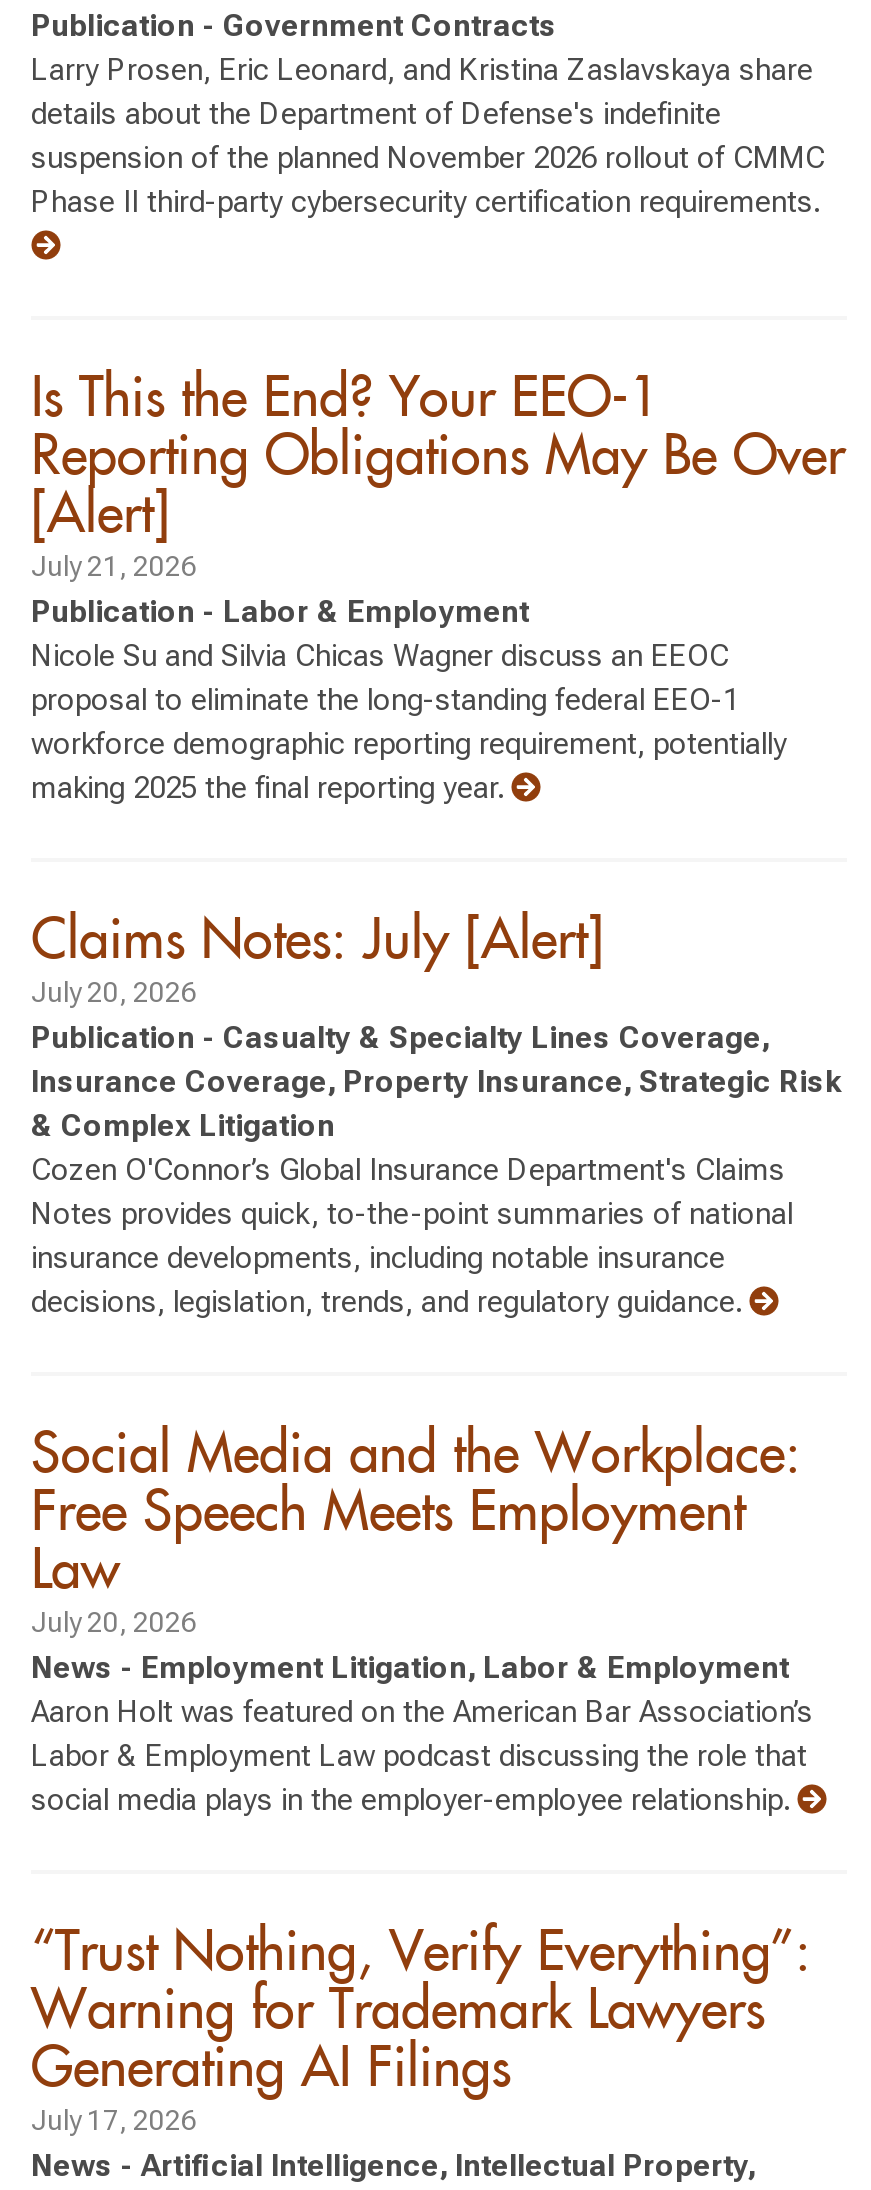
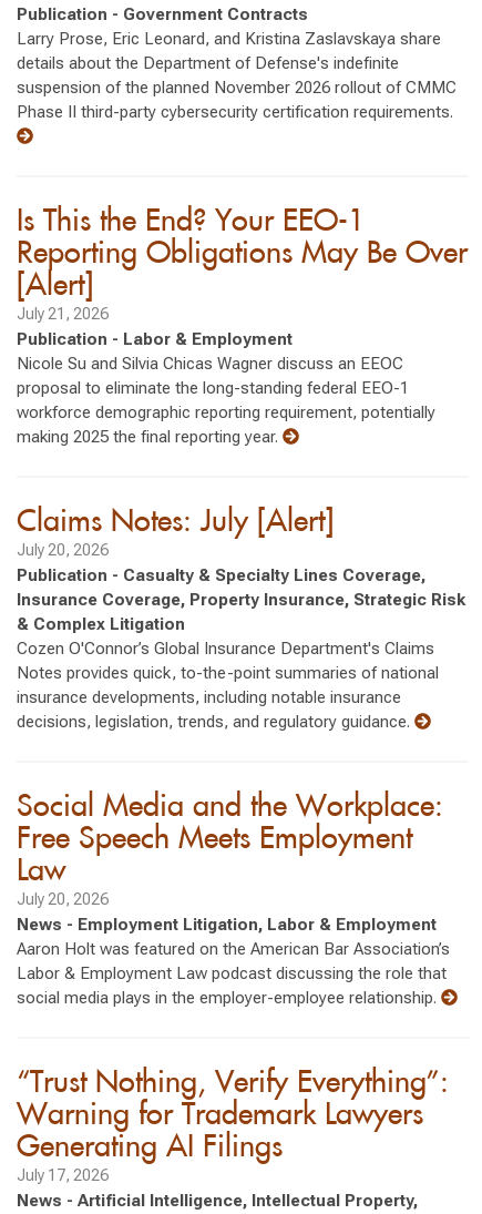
[31,52,813,88] Larry Prosen, Eric Leonard, and Kristina Zaslavskaya share -> [17,29,441,49] Larry Prose, Eric Leonard, and Kristina Zaslavskaya share

